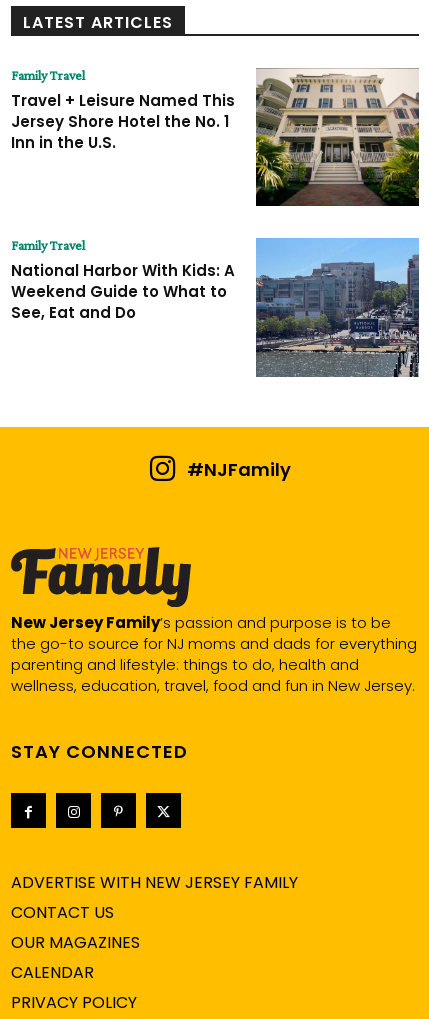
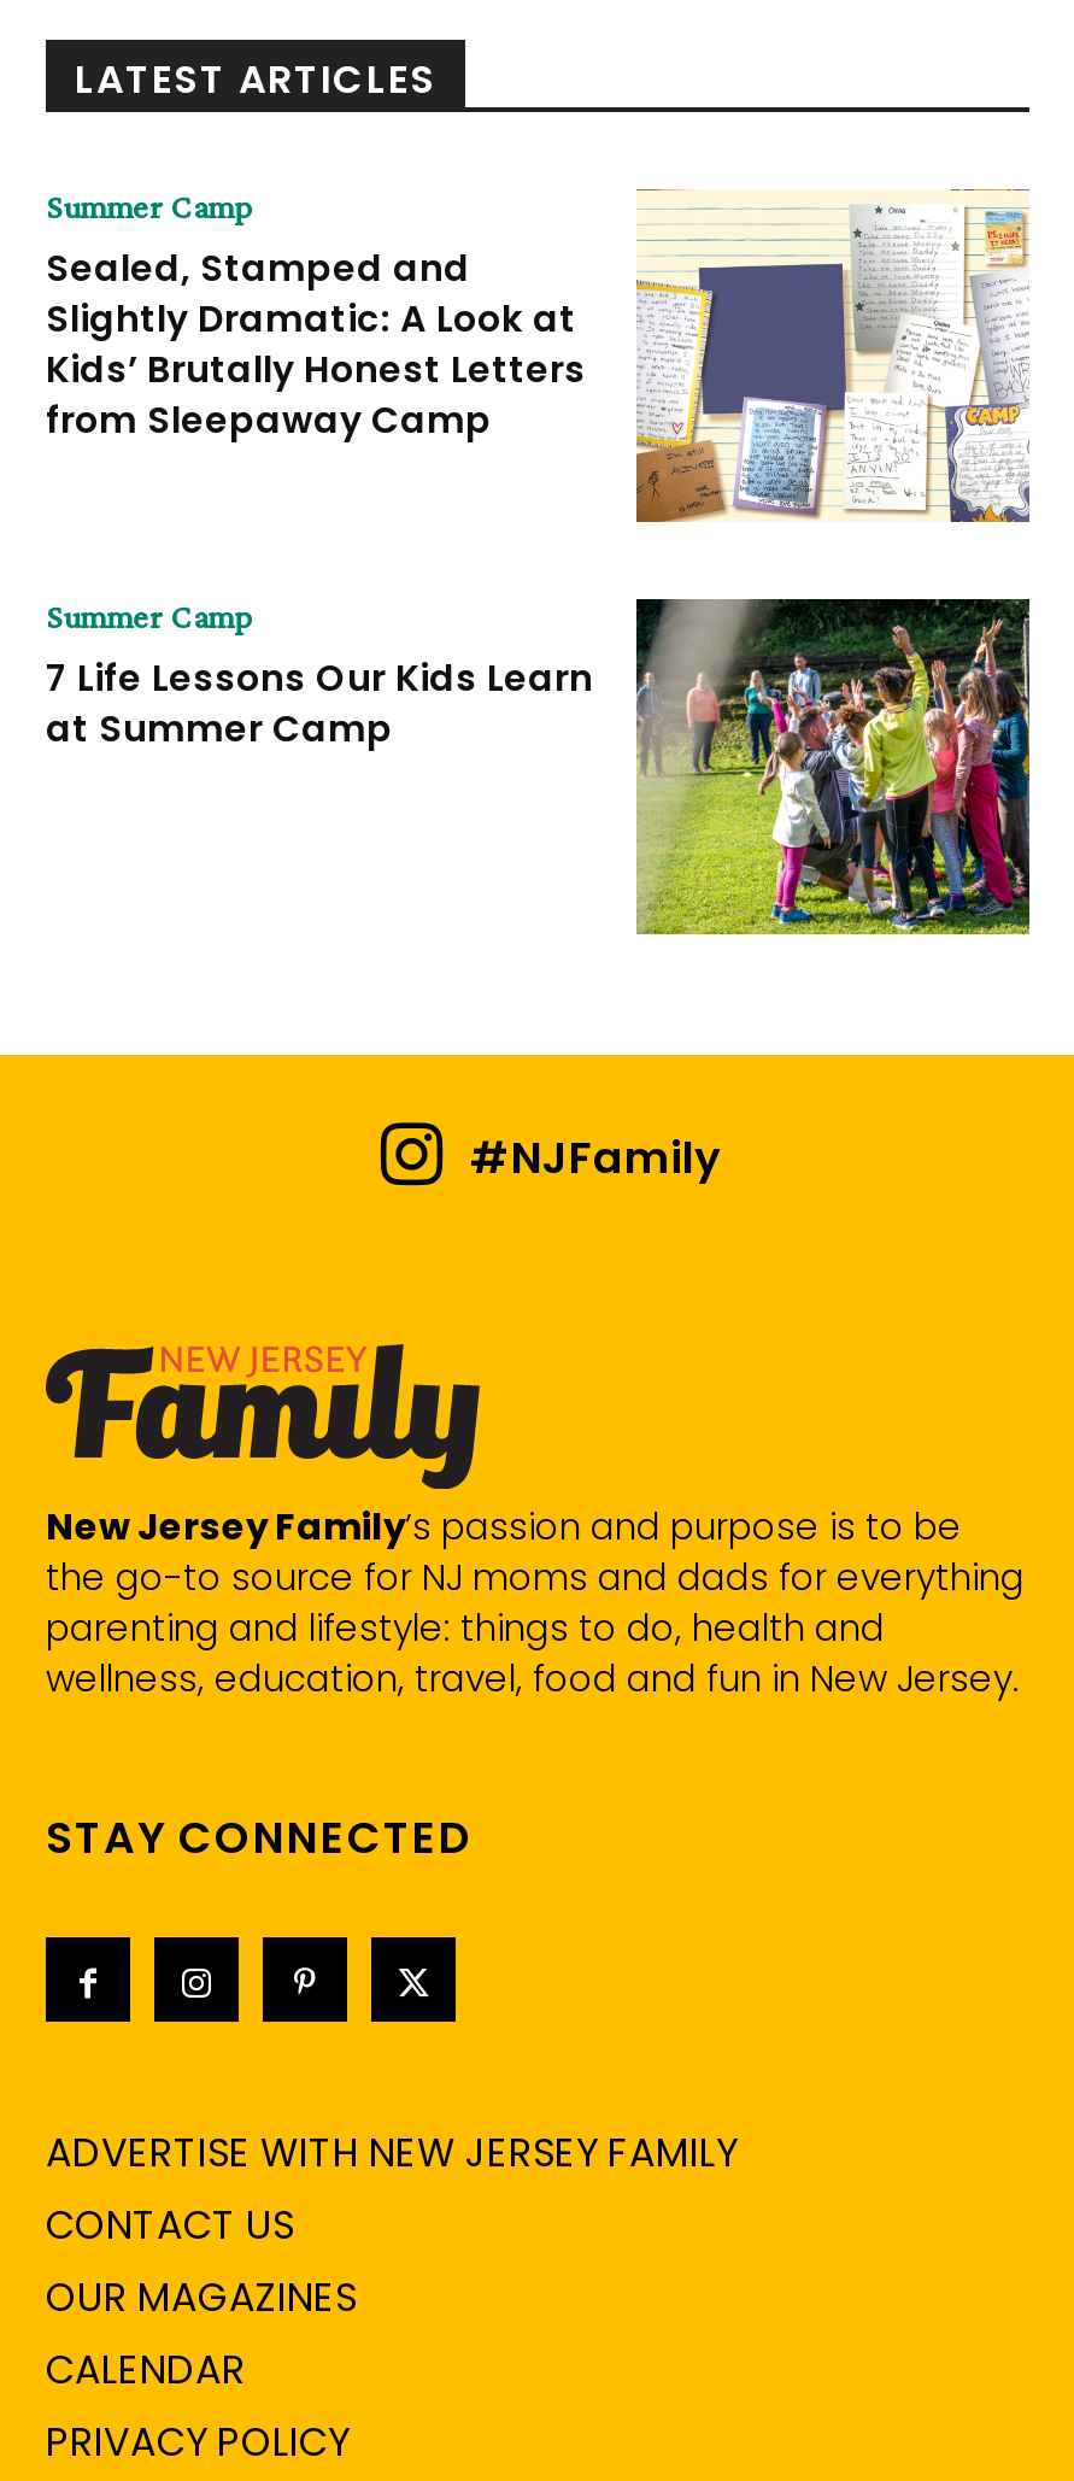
[11,67,420,207] [image] | Family Travel | Travel + Leisure Named This | Jersey Shore Hotel the No. 1 | Inn in the U.S. -> [46,186,1032,524] [image] | Summer Camp | Sealed, Stamped and | Slightly Dramatic: A Look at | Kids’ Brutally Honest Letters | from Sleepaway Camp
[11,237,420,378] [image] | Family Travel | National Harbor With Kids: A | Weekend Guide to What to | See, Eat and Do -> [46,597,1032,937] [image] | Summer Camp | 7 Life Lessons Our Kids Learn | at Summer Camp

